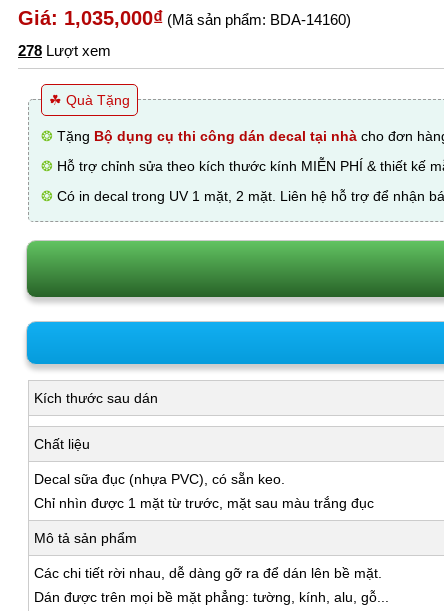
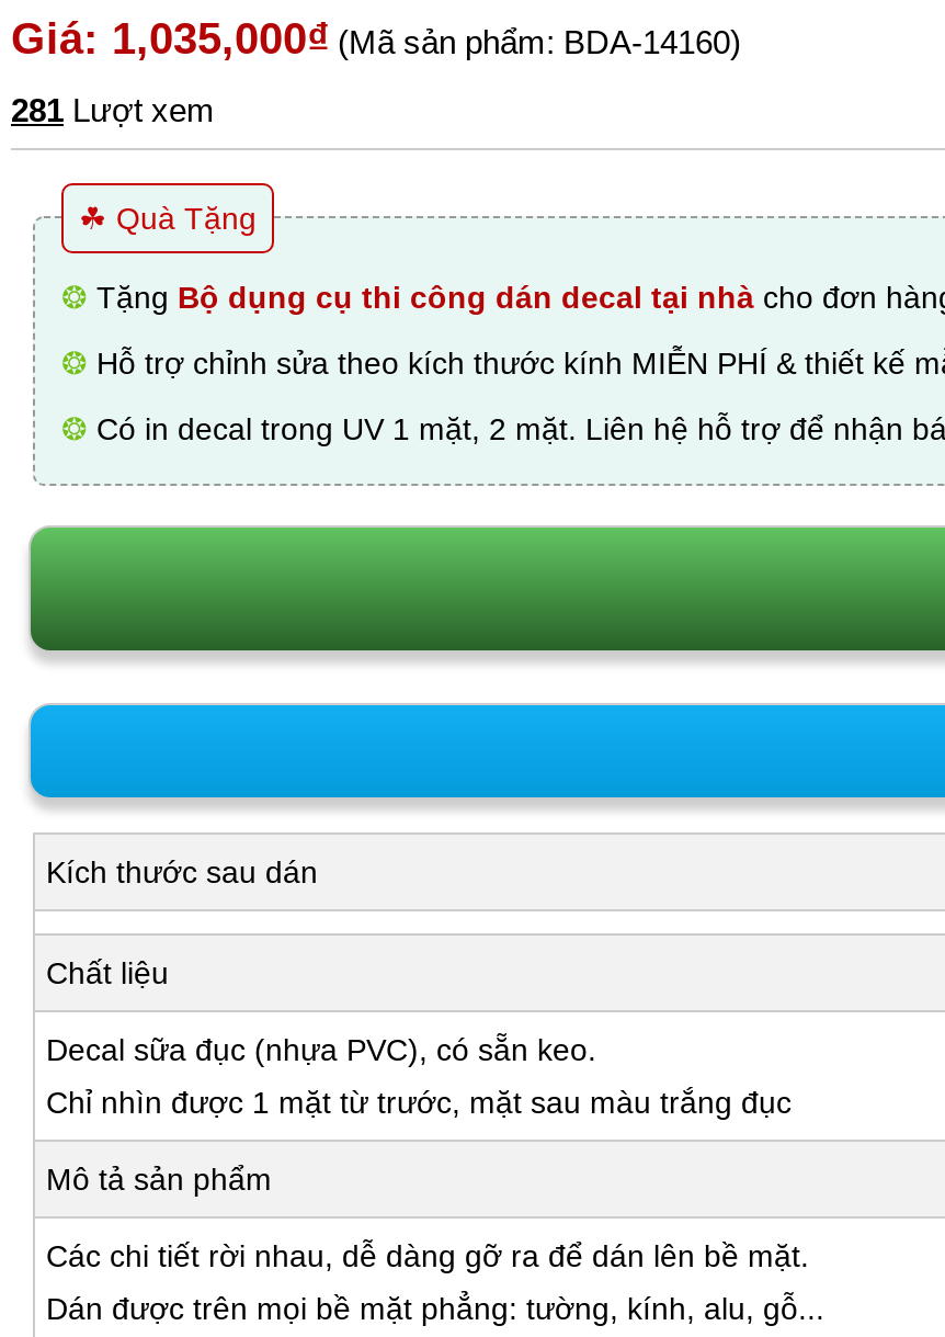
[18,42,111,59] 278 Lượt xem -> [11,91,215,128] 281 Lượt xem

